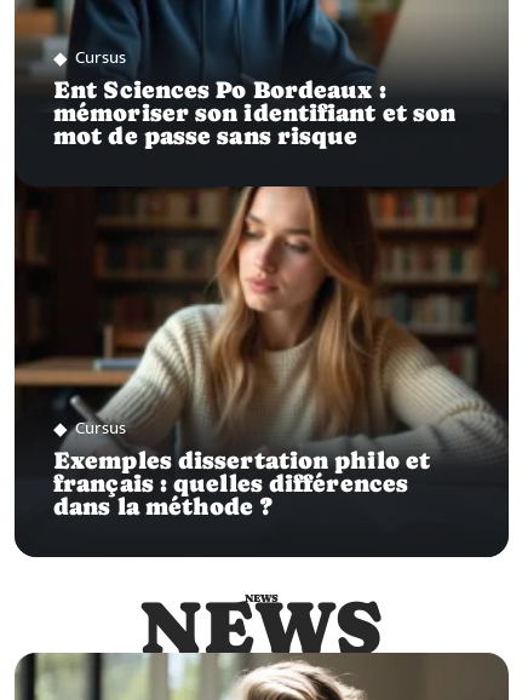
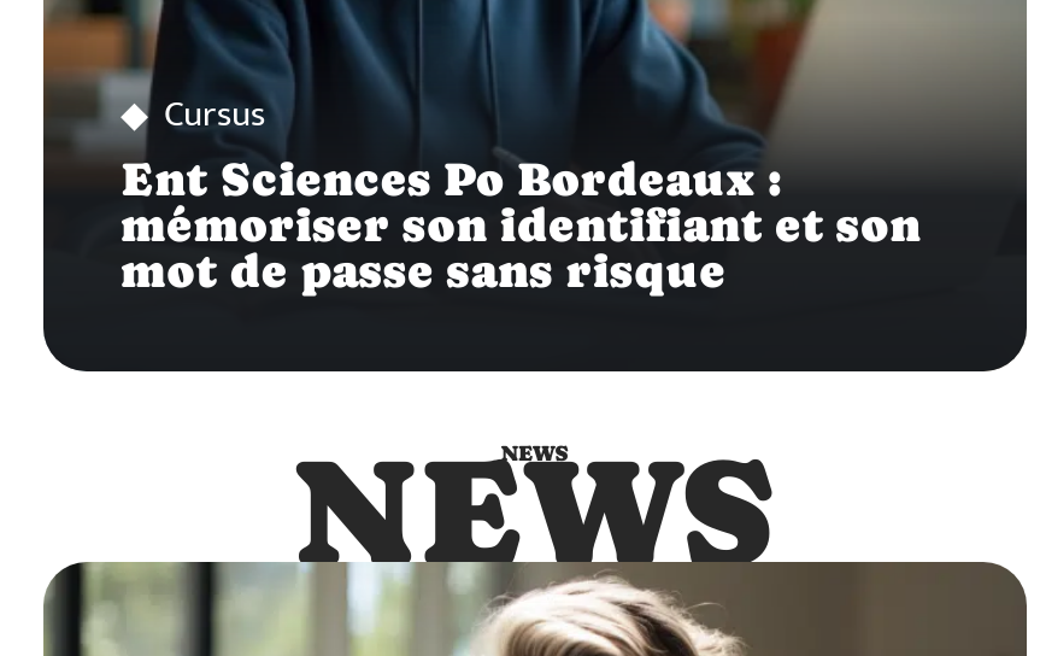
[13,173,510,520] [image] | Cursus | Exemples dissertation philo et | français : quelles différences | dans la méthode ? -> none

